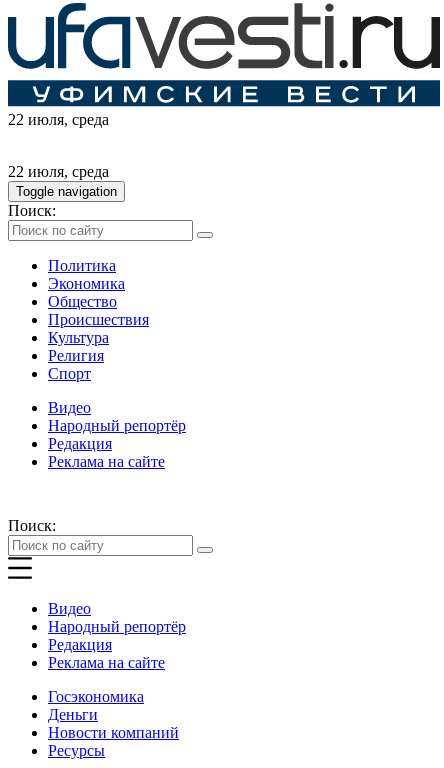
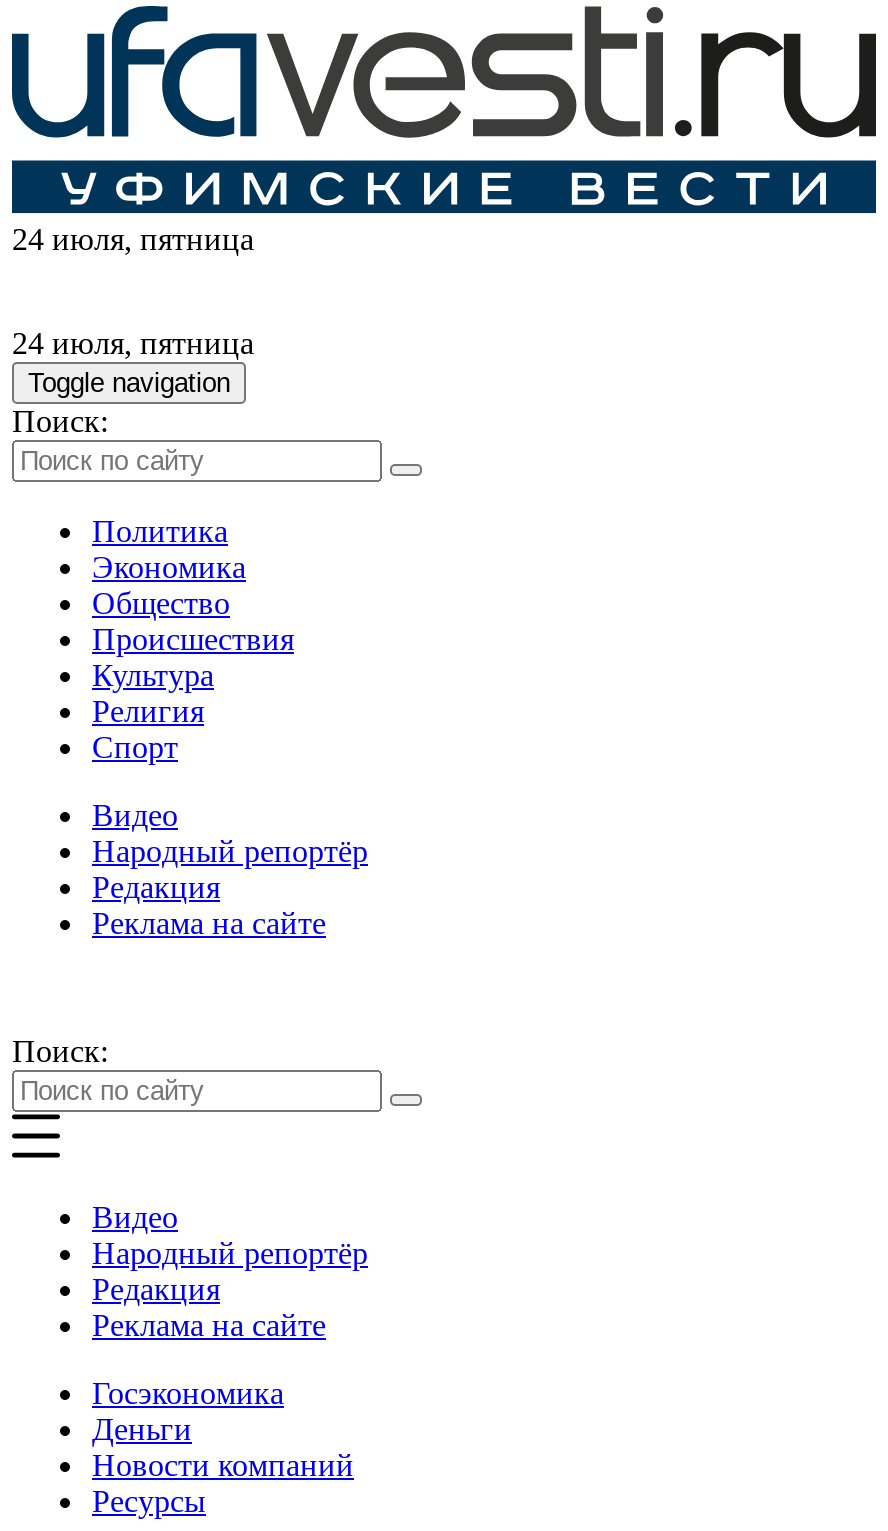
[8,111,109,128] 22 июля, среда -> [12,223,254,257] 24 июля, пятница
[8,163,109,180] 22 июля, среда -> [12,327,254,361] 24 июля, пятница

